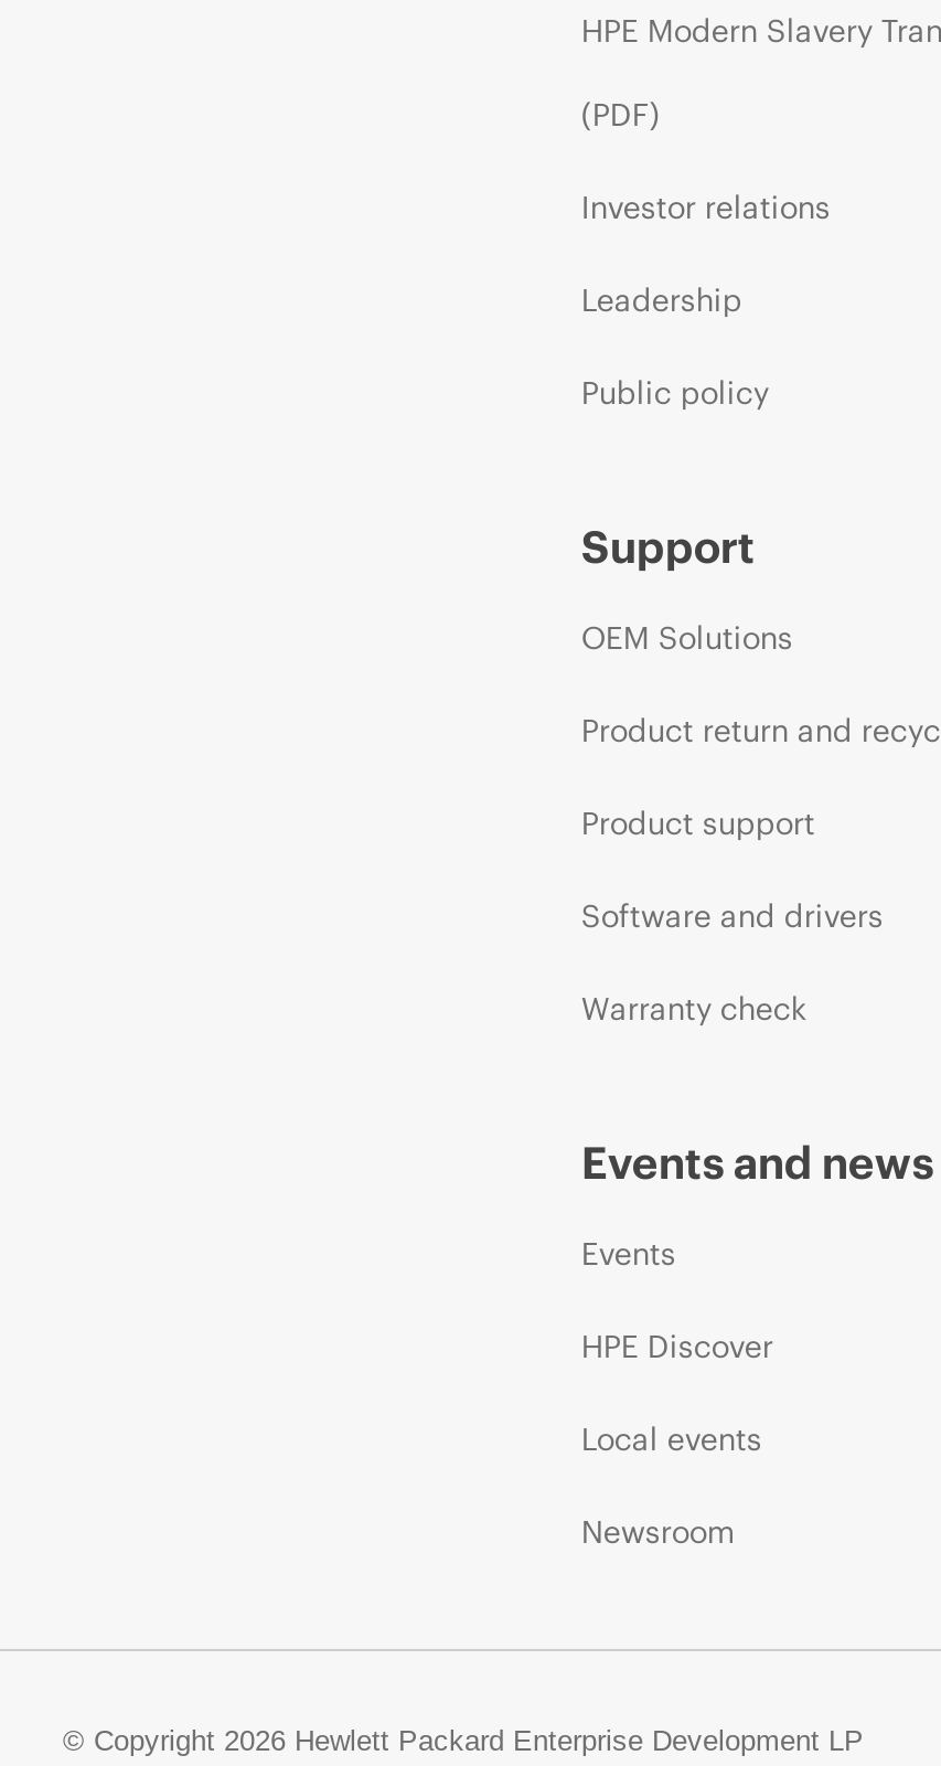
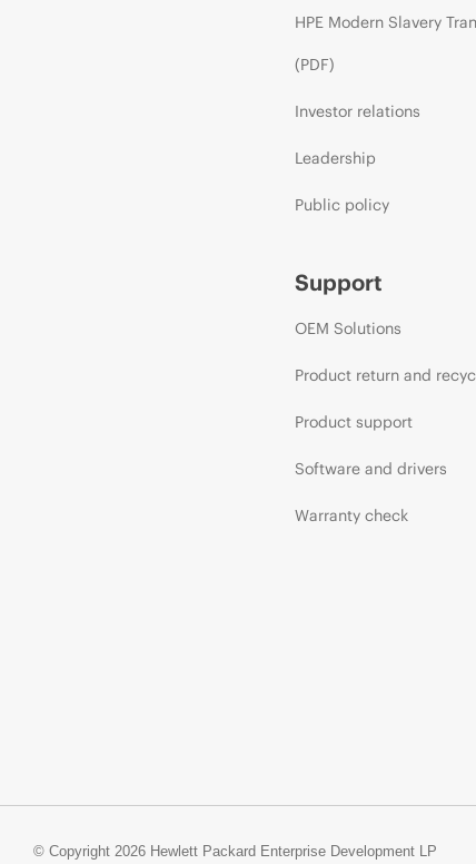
[581,1135,934,1552] Events and news | Events | HPE Discover | Local events | Newsroom -> none

